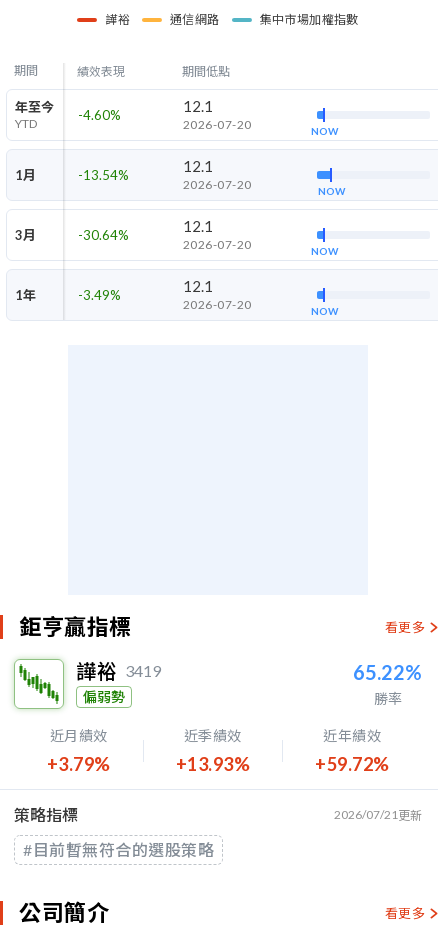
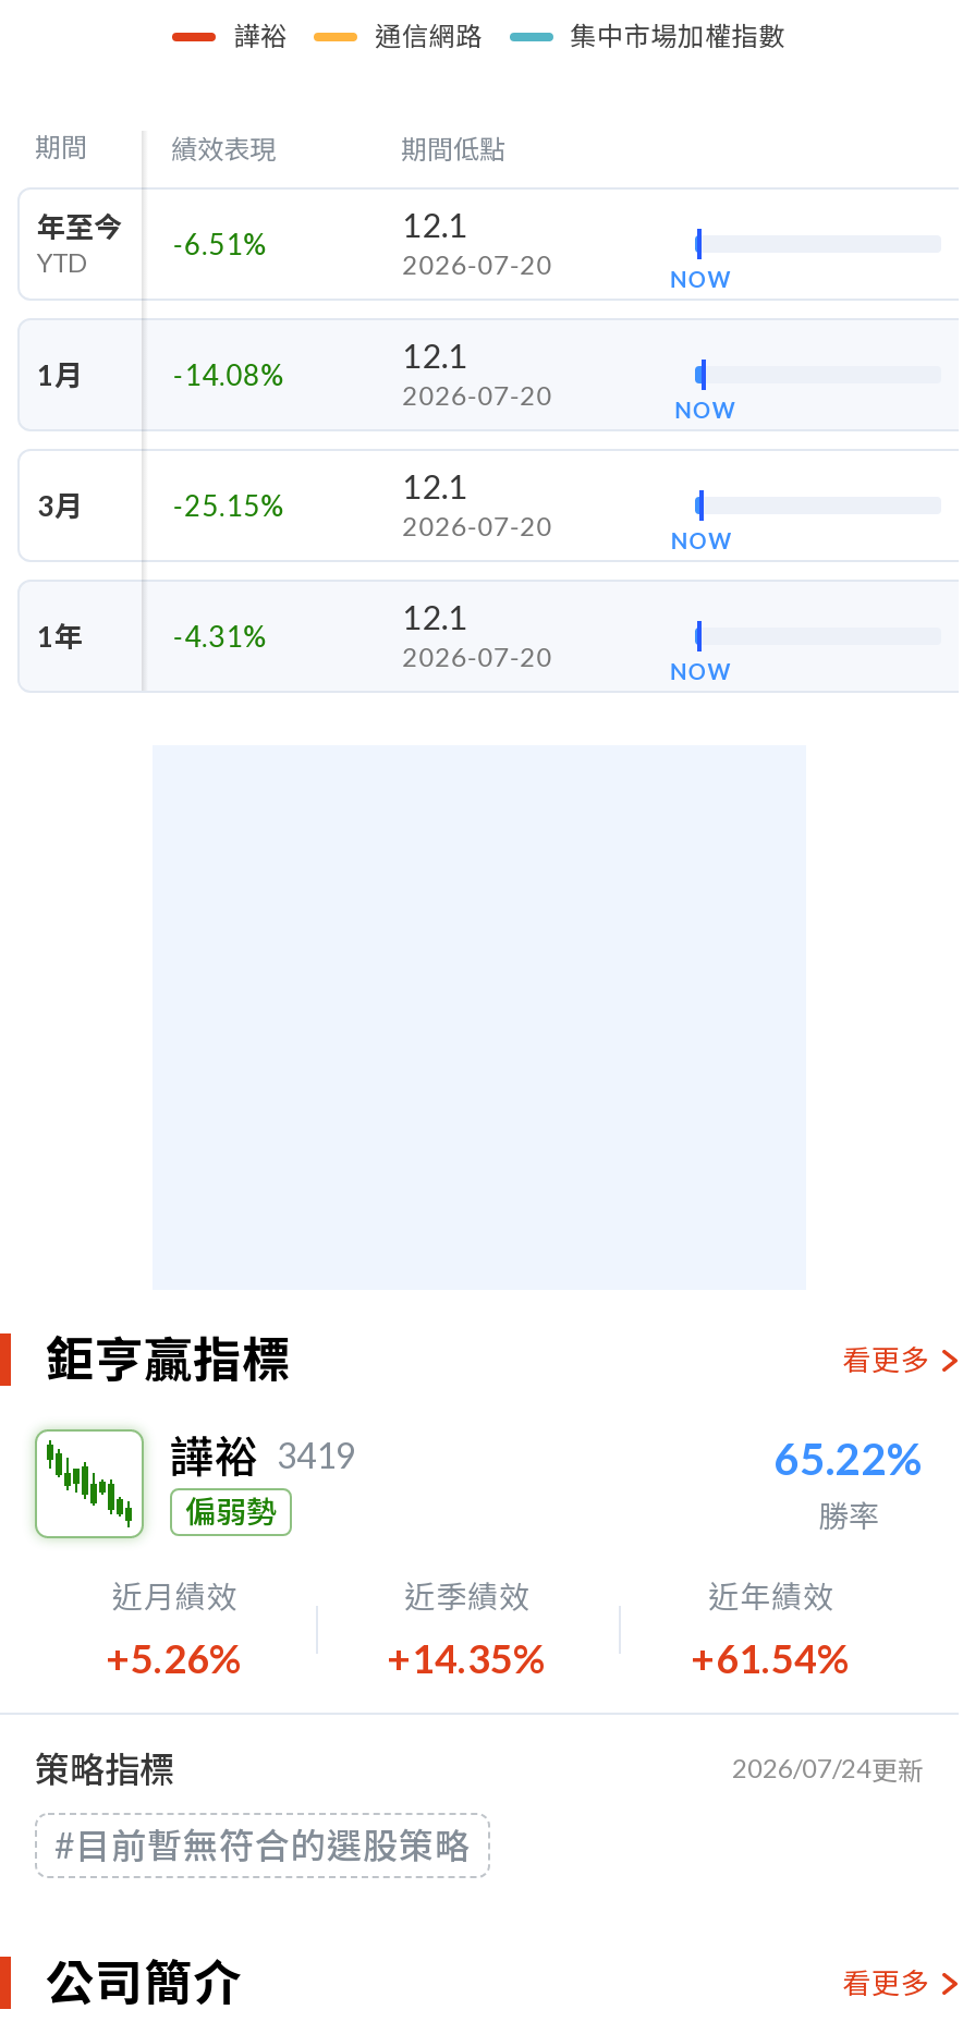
[15,98,121,122] 年至今 -4.60% -> [37,208,267,260] 年至今 -6.51%
[78,166,129,182] -13.54% -> [174,356,285,391] -14.08%
[78,226,129,242] -30.64% -> [174,487,285,522] -25.15%
[78,286,121,302] -3.49% -> [174,618,267,653] -4.31%
[46,753,110,775] +3.79% -> [106,1634,245,1682] +5.26%
[175,753,250,775] +13.93% -> [387,1634,549,1682] +14.35%
[315,753,389,775] +59.72% -> [691,1634,853,1682] +61.54%
[334,807,422,823] 2026/07/21更新 -> [732,1752,924,1787] 2026/07/24更新

